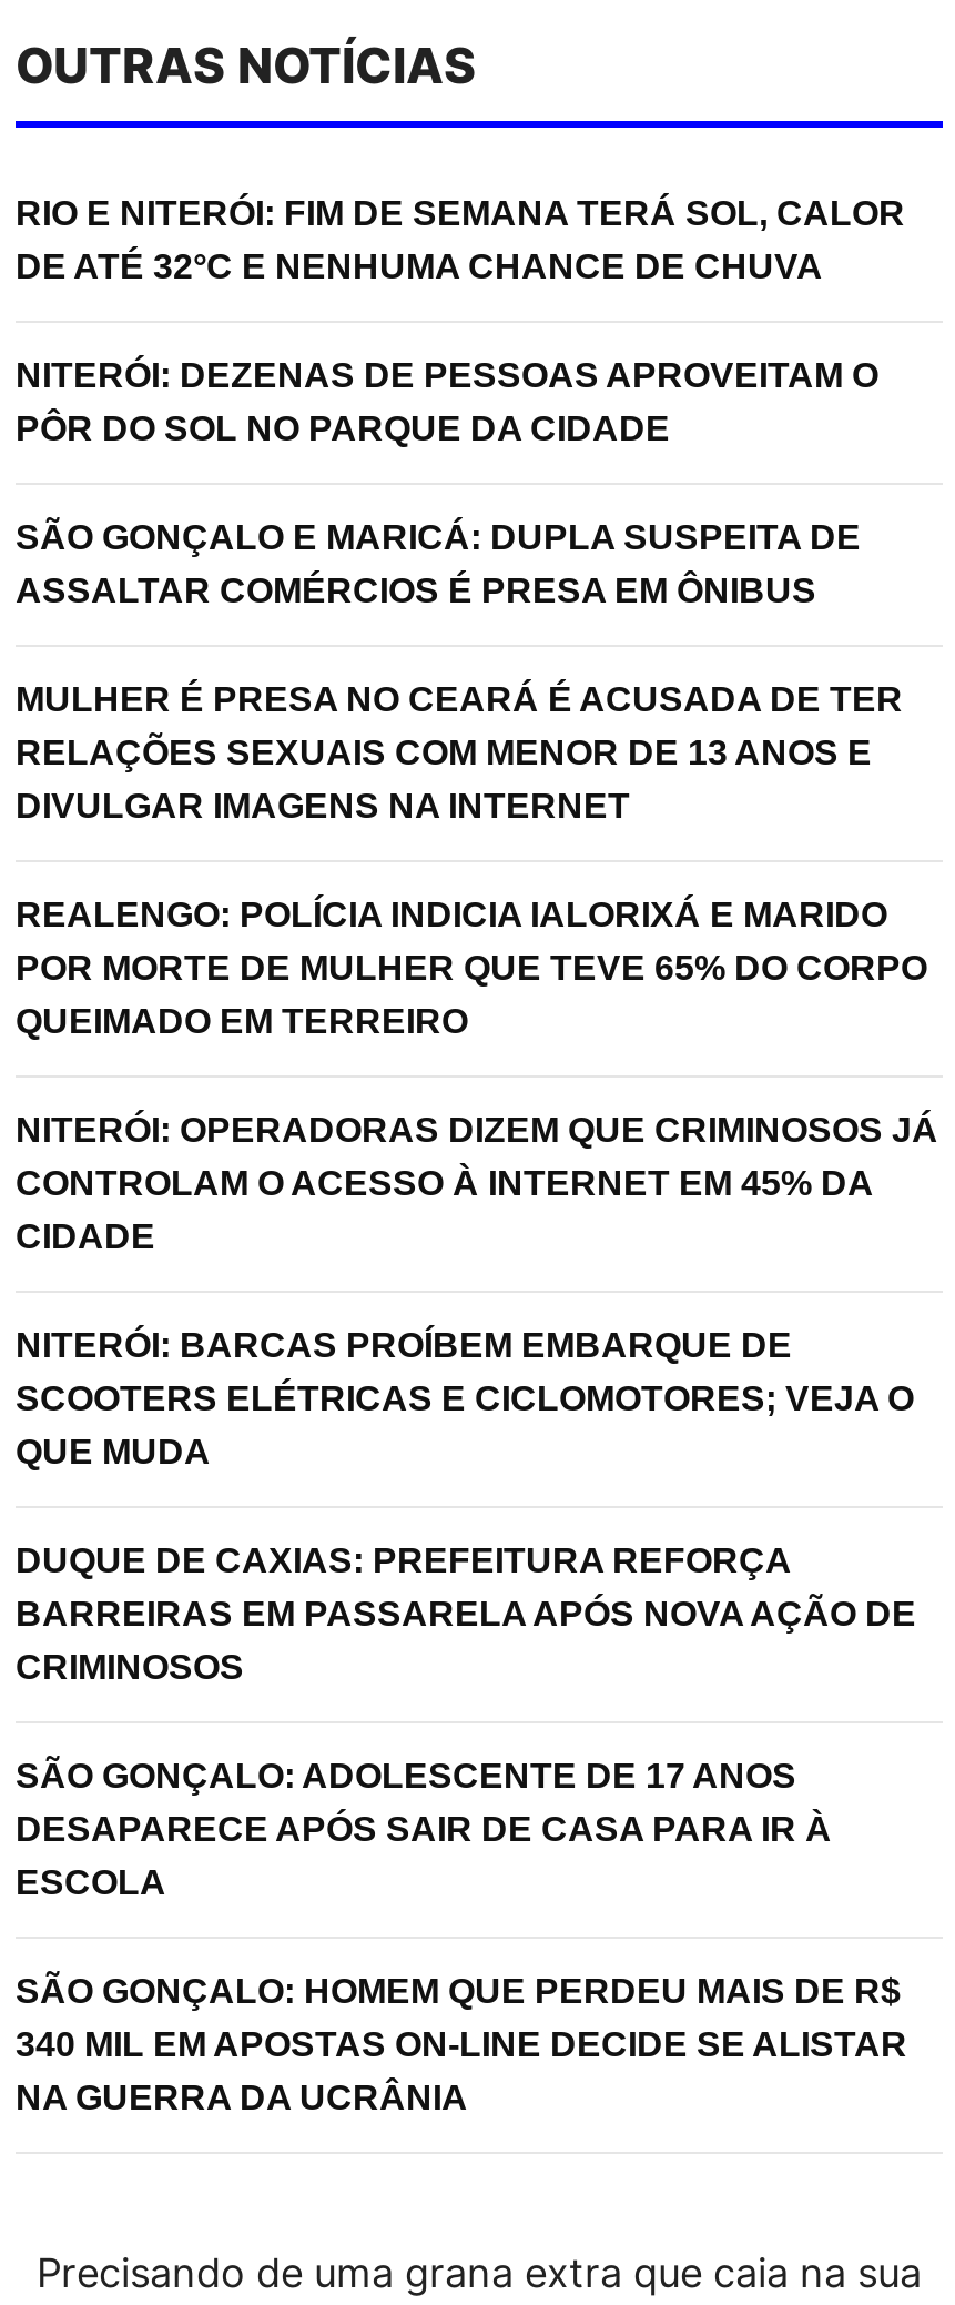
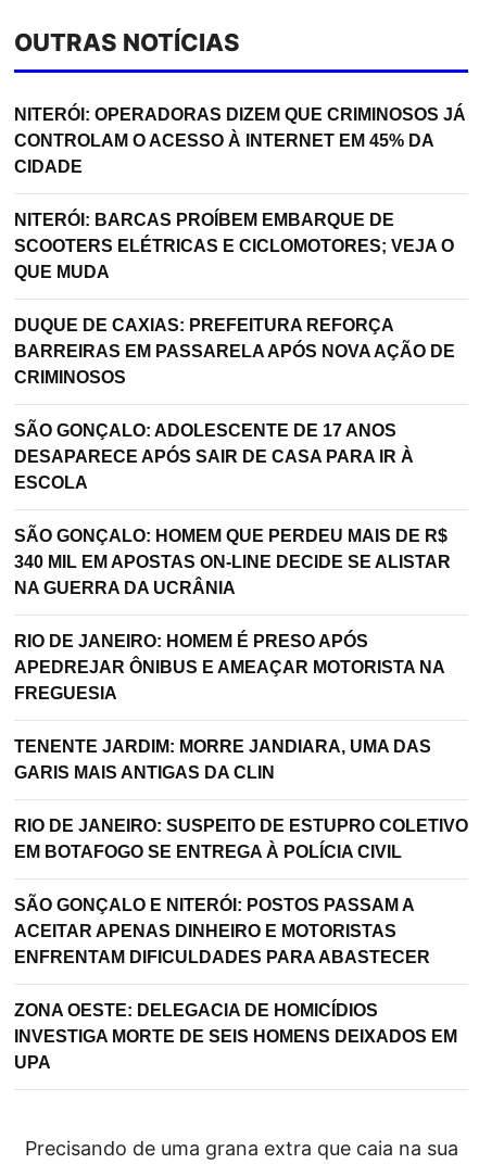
[16,195,927,1041] RIO E NITERÓI: FIM DE SEMANA TERÁ SOL, CALOR | DE ATÉ 32°C E NENHUMA CHANCE DE CHUVA | NITERÓI: DEZENAS DE PESSOAS APROVEITAM O | PÔR DO SOL NO PARQUE DA CIDADE | SÃO GONÇALO E MARICÁ: DUPLA SUSPEITA DE | ASSALTAR COMÉRCIOS É PRESA EM ÔNIBUS | MULHER É PRESA NO CEARÁ É ACUSADA DE TER | RELAÇÕES SEXUAIS COM MENOR DE 13 ANOS E | DIVULGAR IMAGENS NA INTERNET | REALENGO: POLÍCIA INDICIA IALORIXÁ E MARIDO | POR MORTE DE MULHER QUE TEVE 65% DO CORPO | QUEIMADO EM TERREIRO -> none
moved [16,1112,938,2117] -> [14,106,466,598]: NITERÓI: OPERADORAS DIZEM QUE CRIMINOSOS JÁ | CONTROLAM O ACESSO À INTERNET EM 45% DA | CIDADE | ... | 340 MIL EM APOSTAS ON-LINE DECIDE SE ALISTAR | NA GUERRA DA UCRÂNIA
none -> [14,632,468,1072] RIO DE JANEIRO: HOMEM É PRESO APÓS | APEDREJAR ÔNIBUS E AMEAÇAR MOTORISTA NA | FREGUESIA | TENENTE JARDIM: MORRE JANDIARA, UMA DAS | GARIS MAIS ANTIGAS DA CLIN | RIO DE JANEIRO: SUSPEITO DE ESTUPRO COLETIVO | EM BOTAFOGO SE ENTREGA À POLÍCIA CIVIL | SÃO GONÇALO E NITERÓI: POSTOS PASSAM A | ACEITAR APENAS DINHEIRO E MOTORISTAS | ENFRENTAM DIFICULDADES PARA ABASTECER | ZONA OESTE: DELEGACIA DE HOMICÍDIOS | INVESTIGA MORTE DE SEIS HOMENS DEIXADOS EM | UPA

